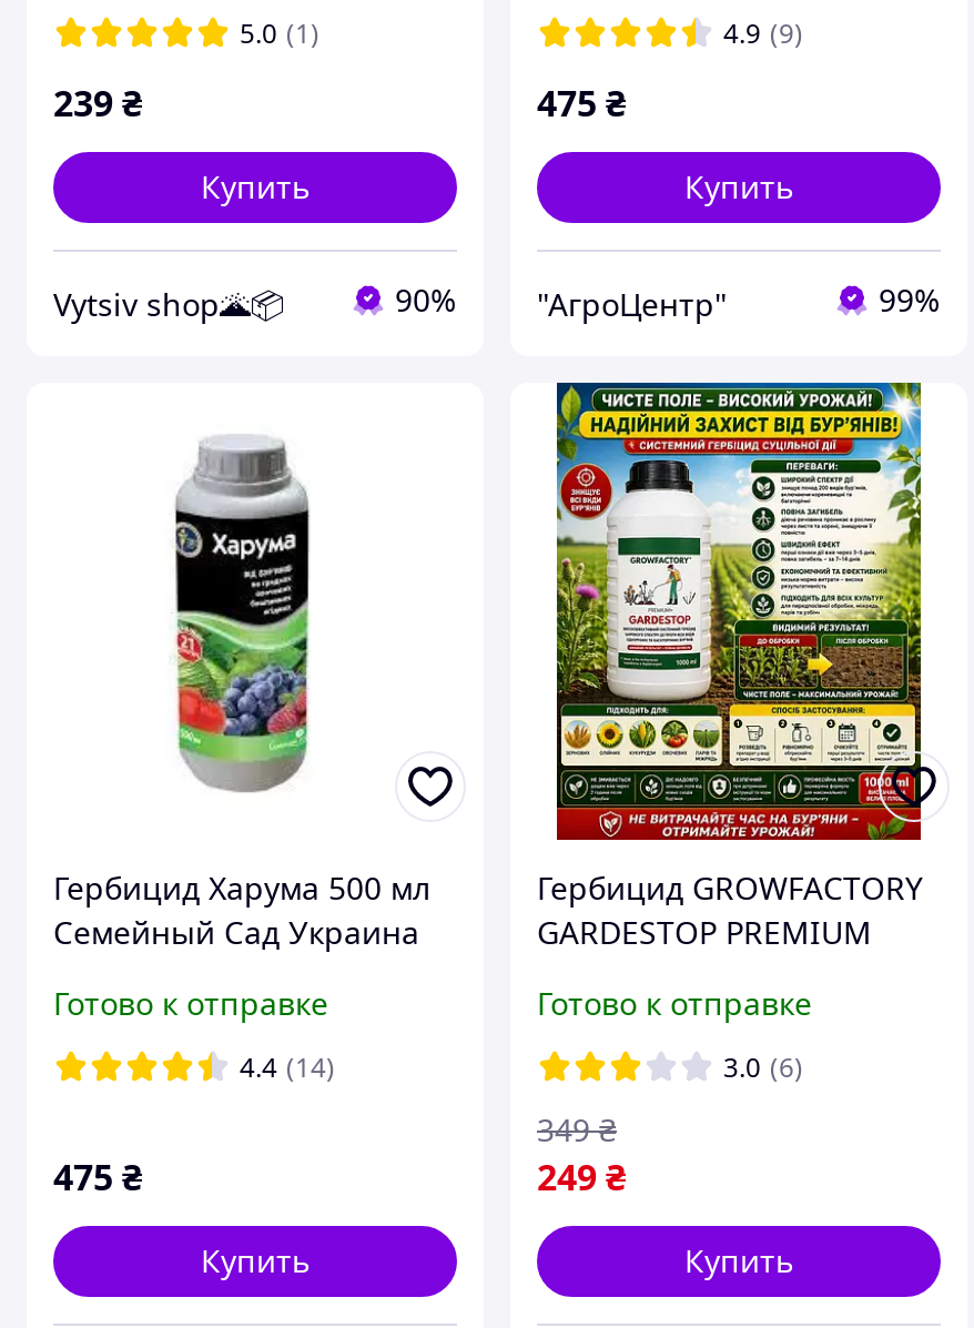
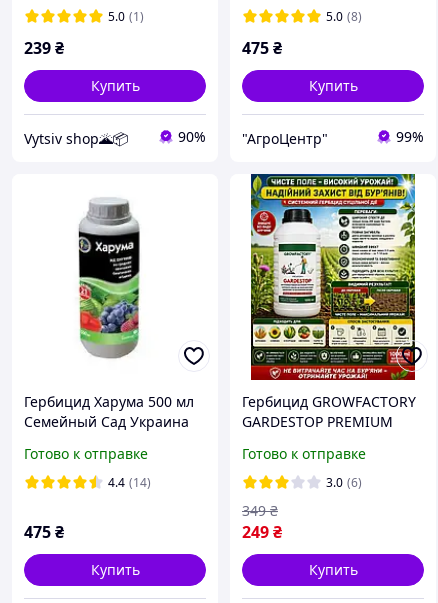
[723,15,803,52] 4.9 (9) -> [326,8,362,25] 5.0 (8)

